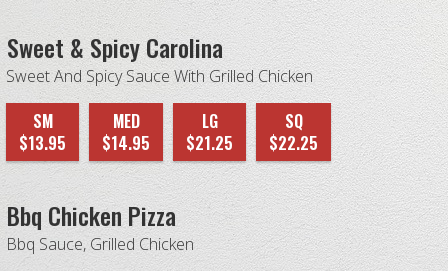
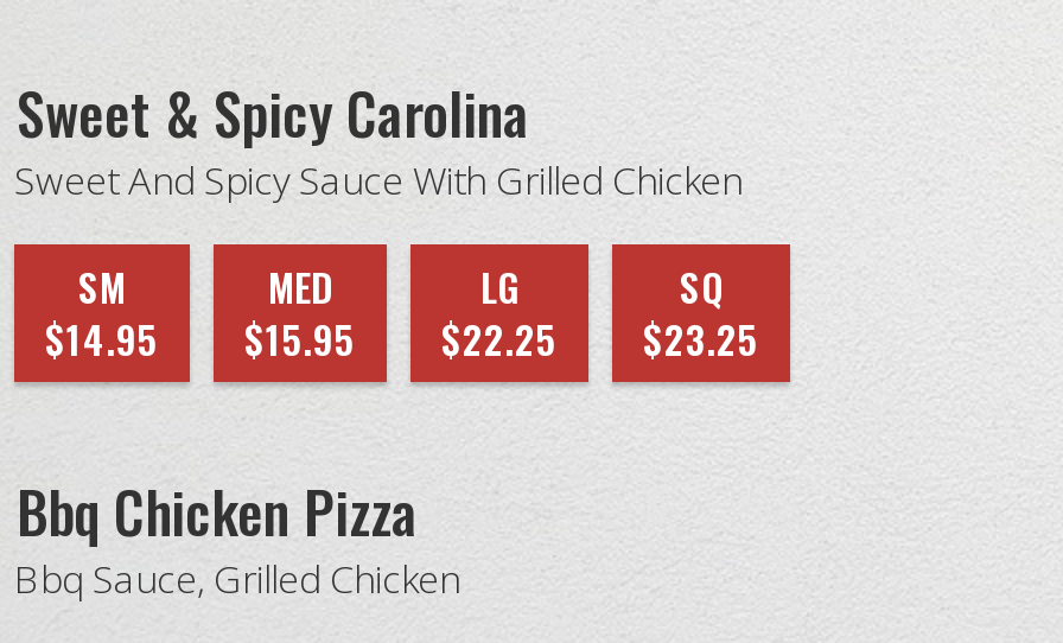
[19,131,66,155] $13.95 -> [45,311,159,368] $14.95
[102,131,150,155] $14.95 -> [244,311,356,368] $15.95
[186,131,233,155] $21.25 -> [441,311,558,368] $22.25
[269,131,318,155] $22.25 -> [643,311,759,368] $23.25

